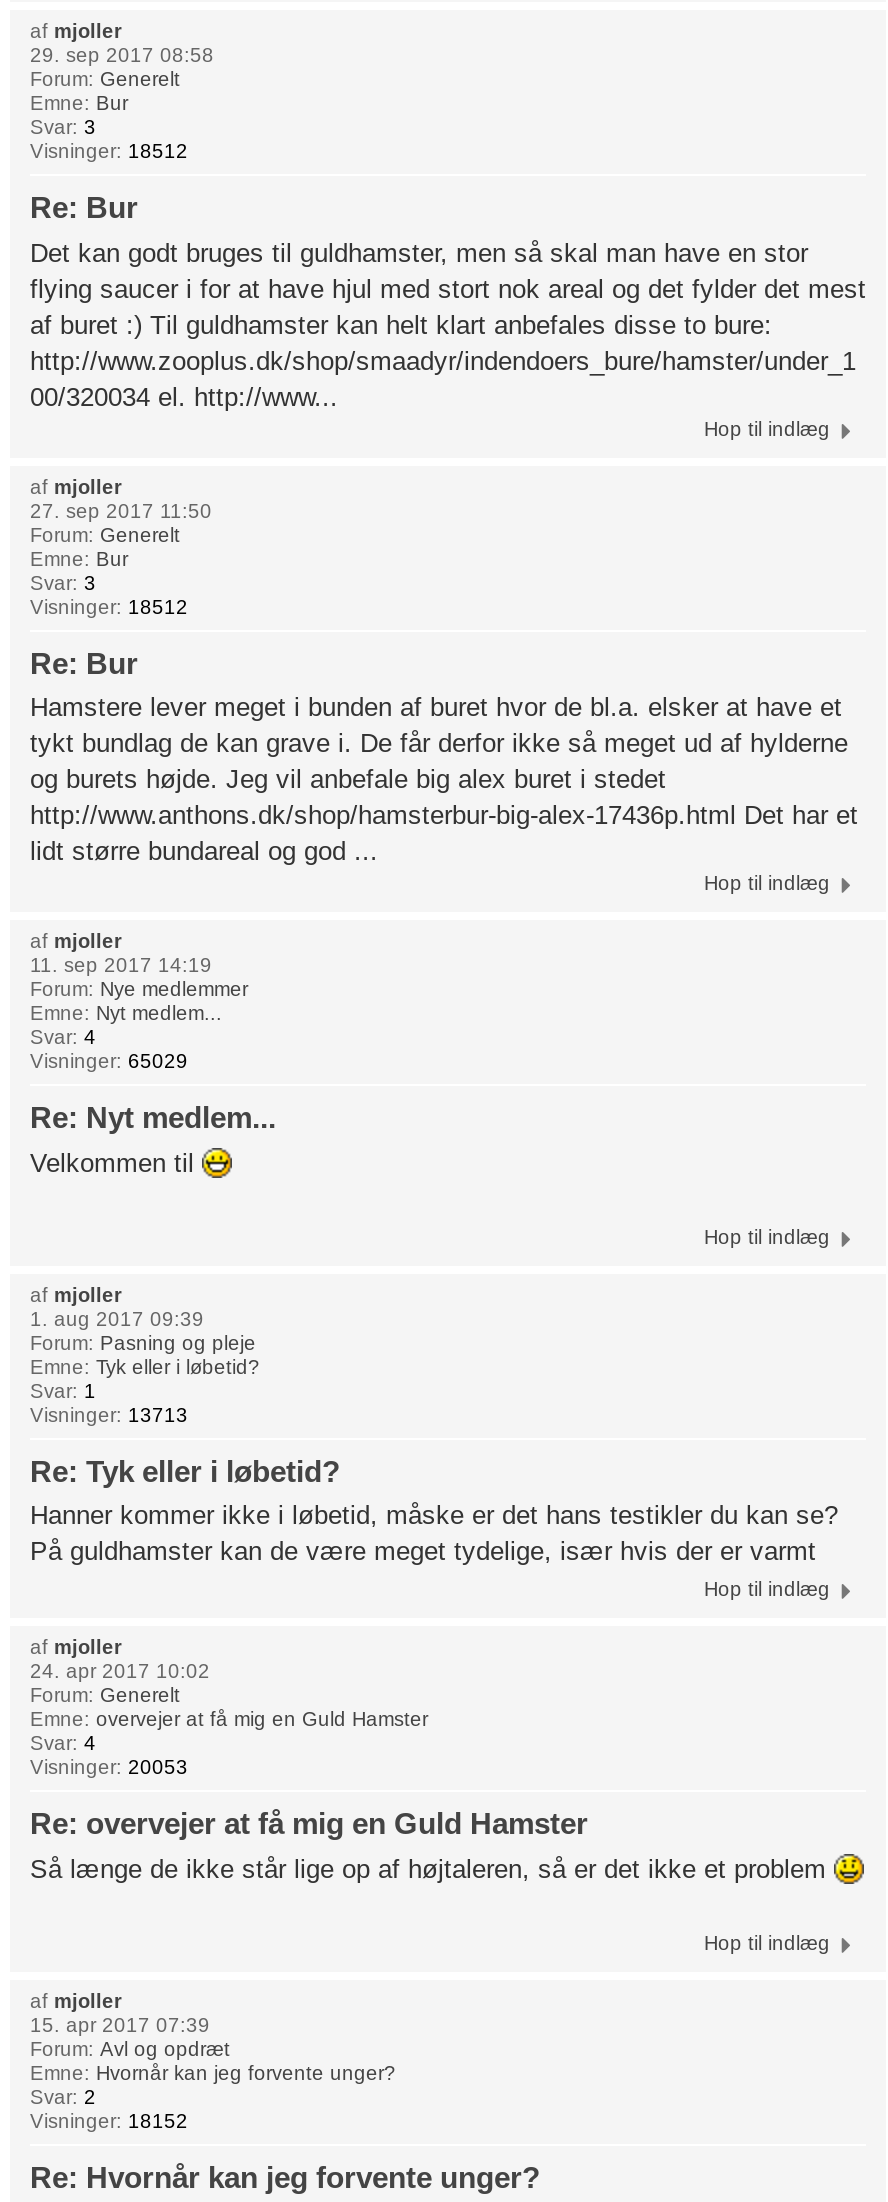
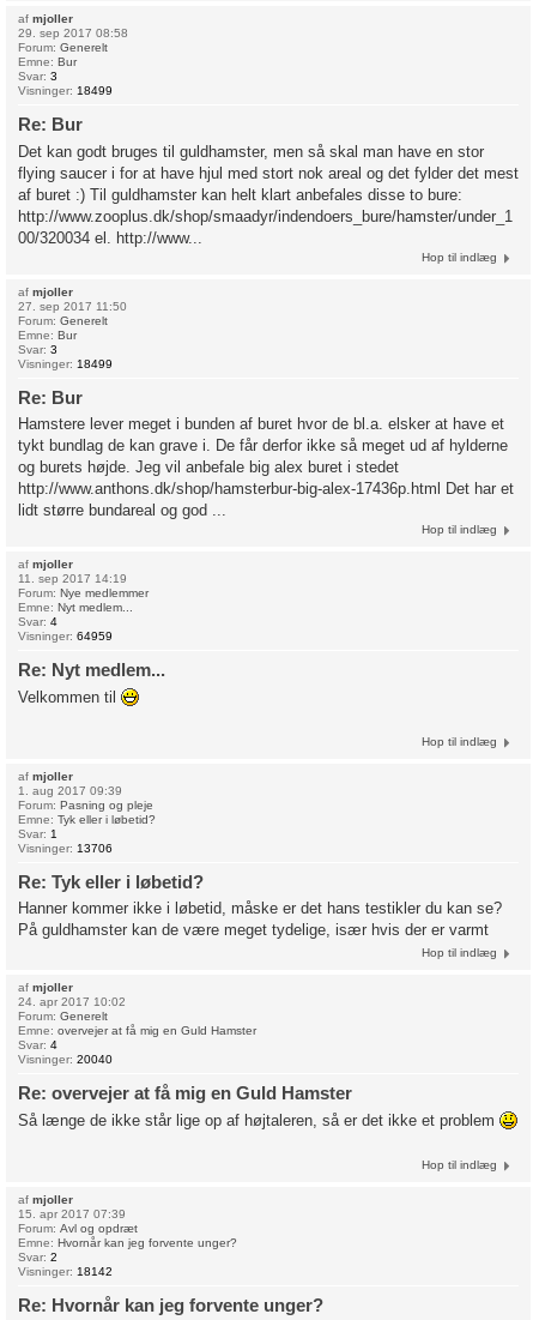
[30,140,188,162] Visninger: 18512 -> [18,84,113,97] Visninger: 18499
[30,595,188,617] Visninger: 18512 -> [18,357,113,370] Visninger: 18499
[30,1050,188,1072] Visninger: 65029 -> [18,629,113,643] Visninger: 64959
[30,1403,188,1425] Visninger: 13713 -> [18,841,113,854] Visninger: 13706
[30,1756,188,1778] Visninger: 20053 -> [18,1053,113,1066] Visninger: 20040
[30,2109,188,2131] Visninger: 18152 -> [18,1264,113,1277] Visninger: 18142

